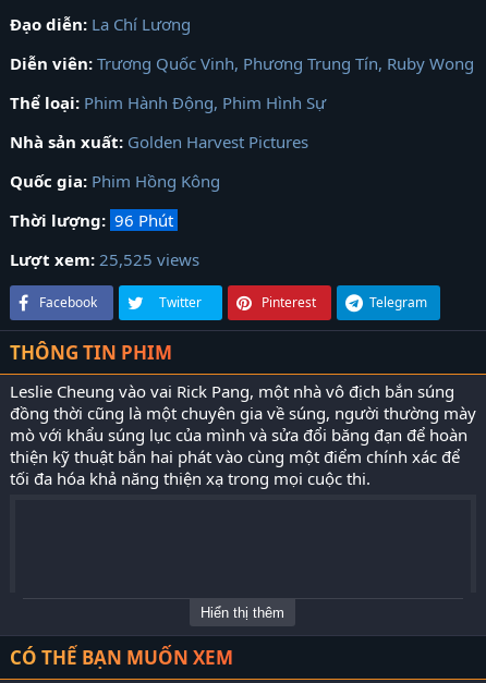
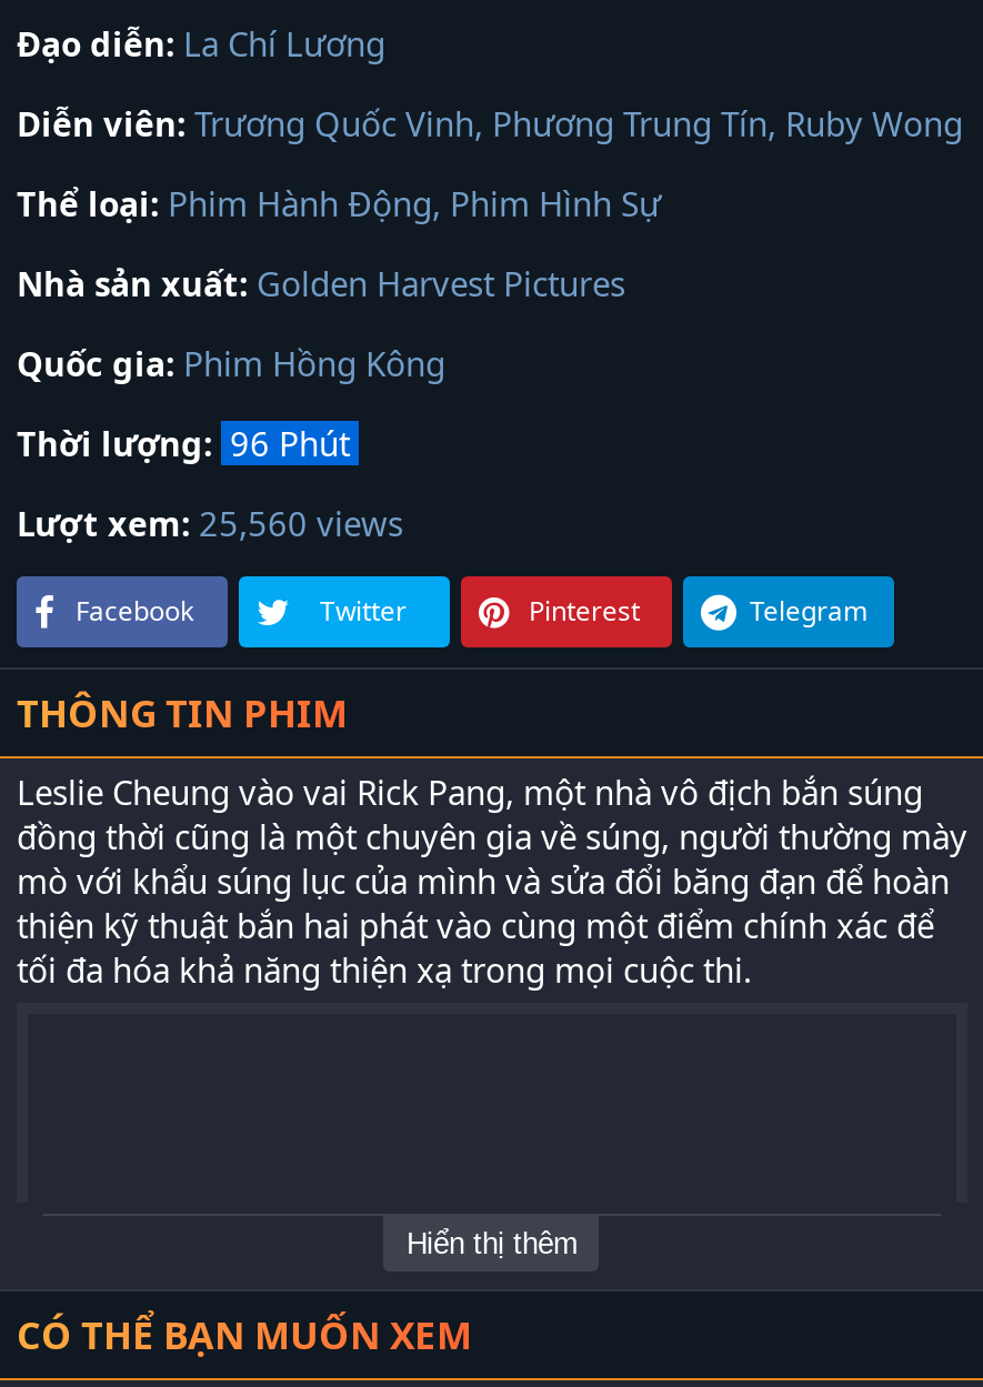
[10,248,199,270] Lượt xem: 25,525 views -> [17,501,403,545] Lượt xem: 25,560 views

